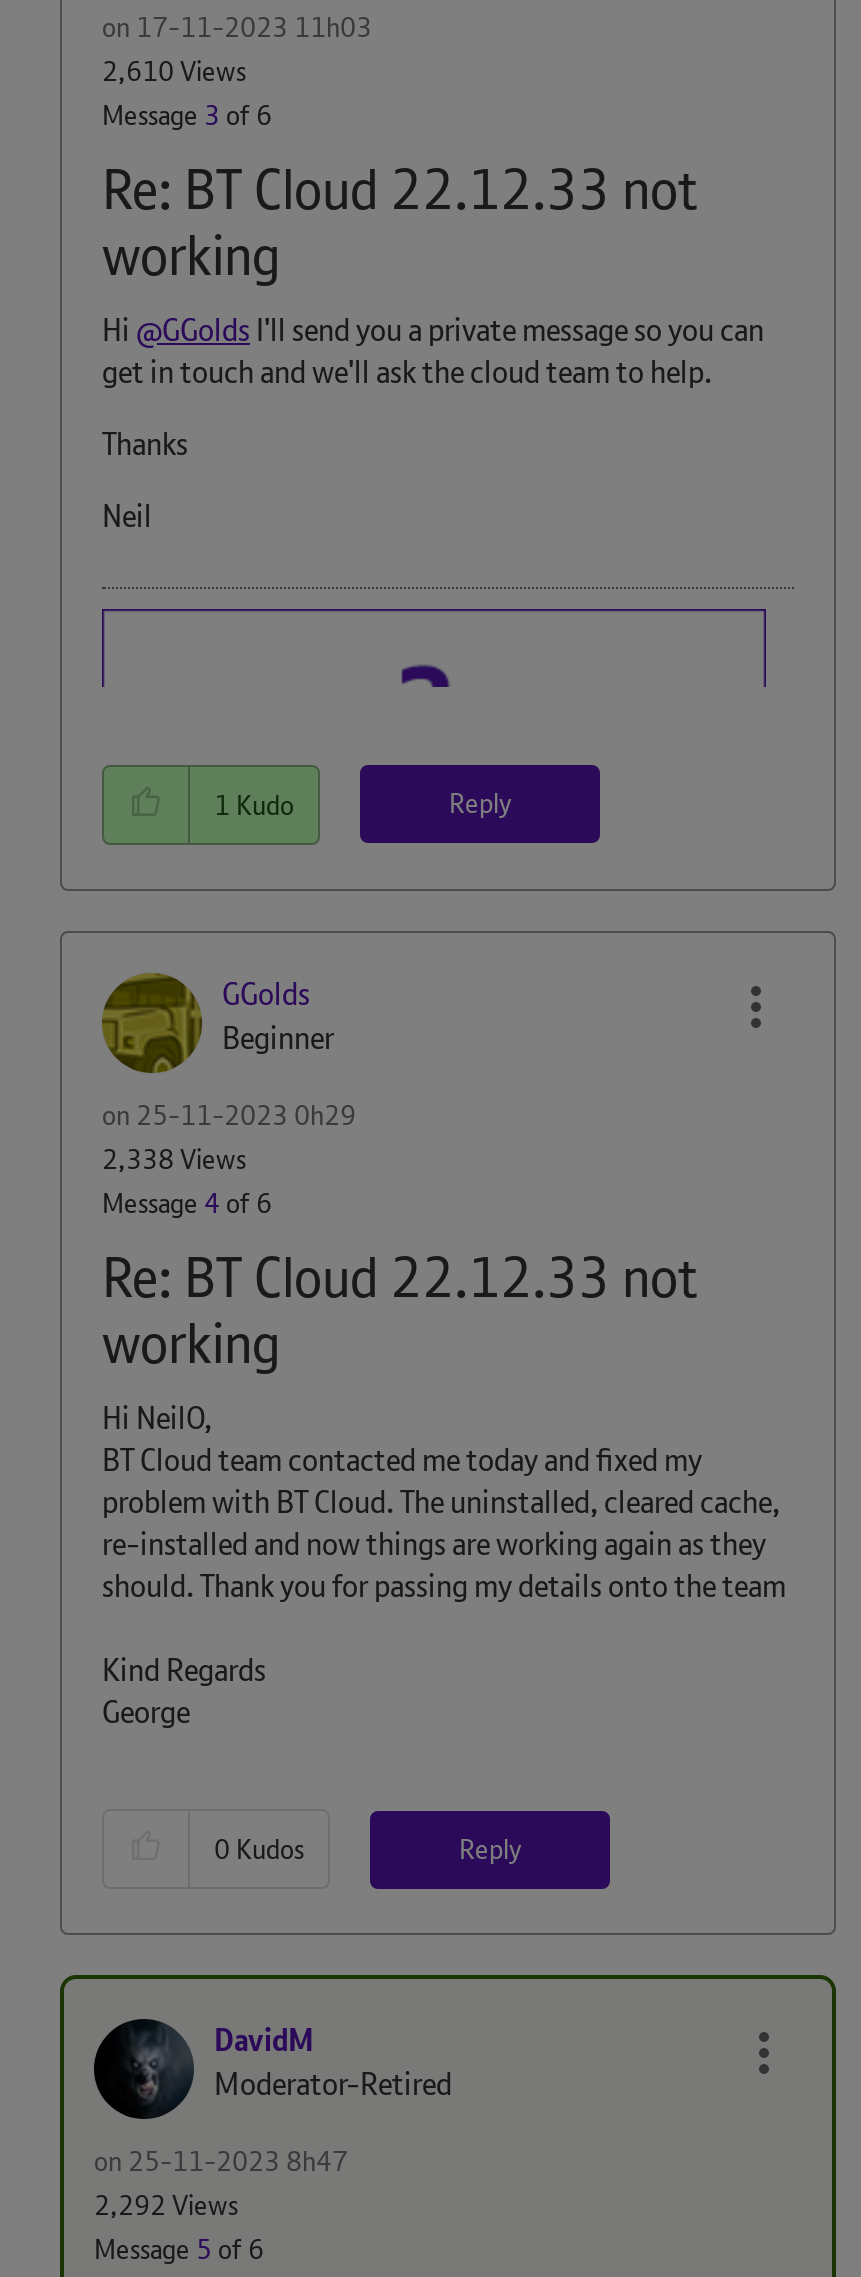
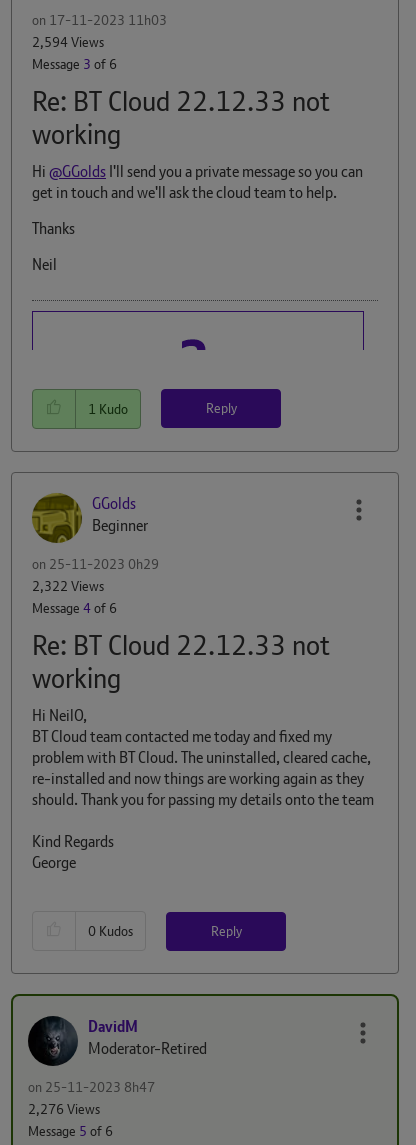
[102,53,246,89] 2,610 Views -> [32,33,104,51] 2,594 Views
[102,1140,246,1176] 2,338 Views -> [32,576,104,594] 2,322 Views
[94,2187,238,2223] 2,292 Views -> [28,1100,100,1118] 2,276 Views

